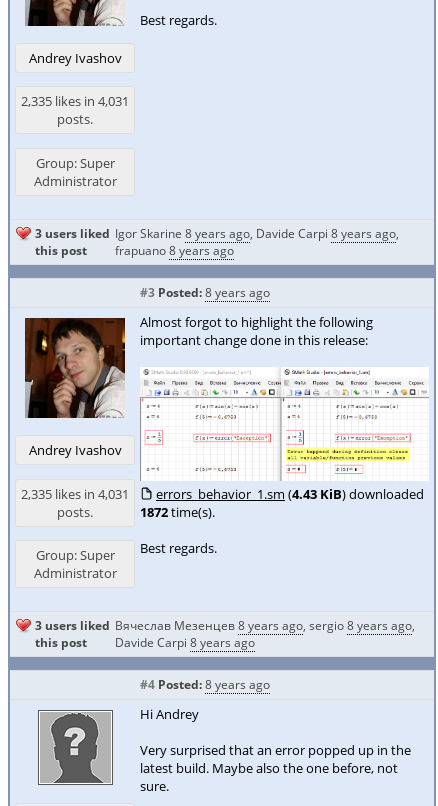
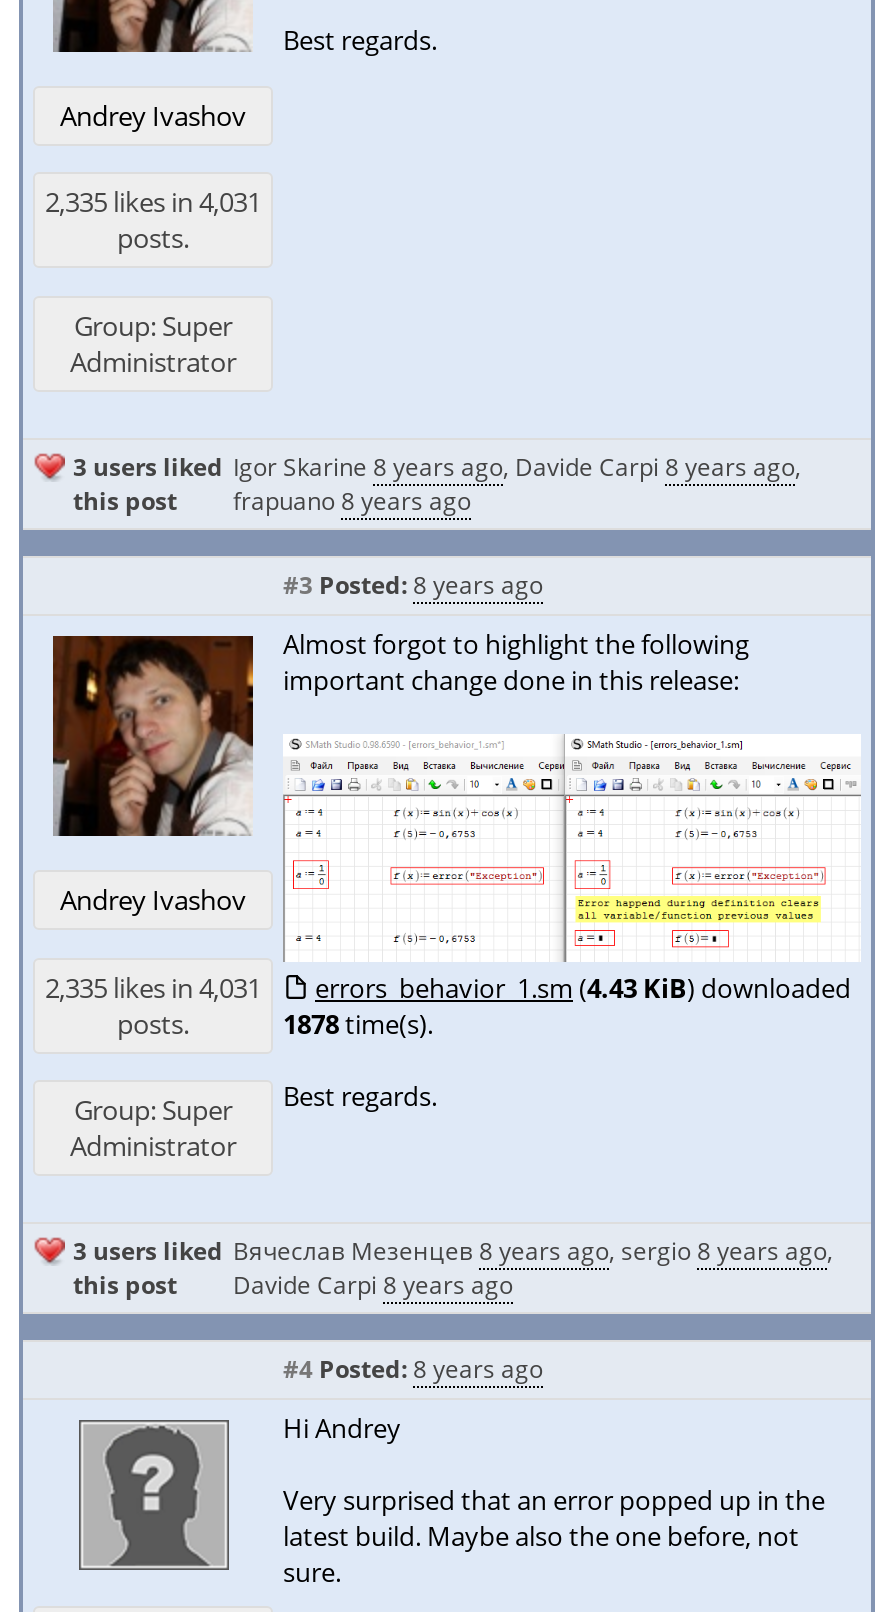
[140,503,215,521] 1872time(s). -> [283,1006,433,1042] 1878time(s).

